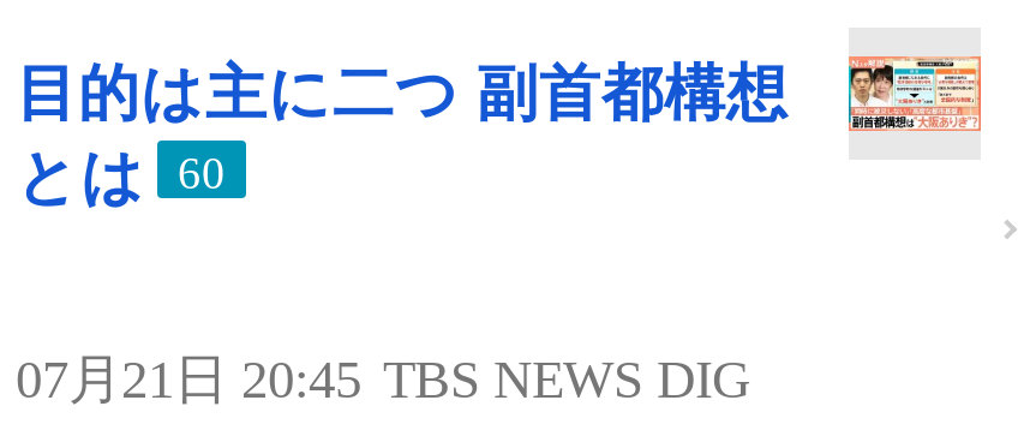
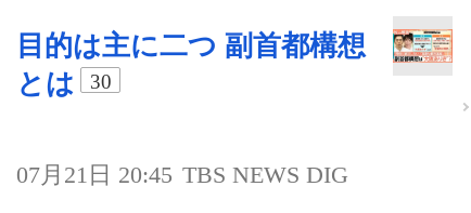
[16,143,226,212] とは 60 -> [16,68,111,99] とは 30

